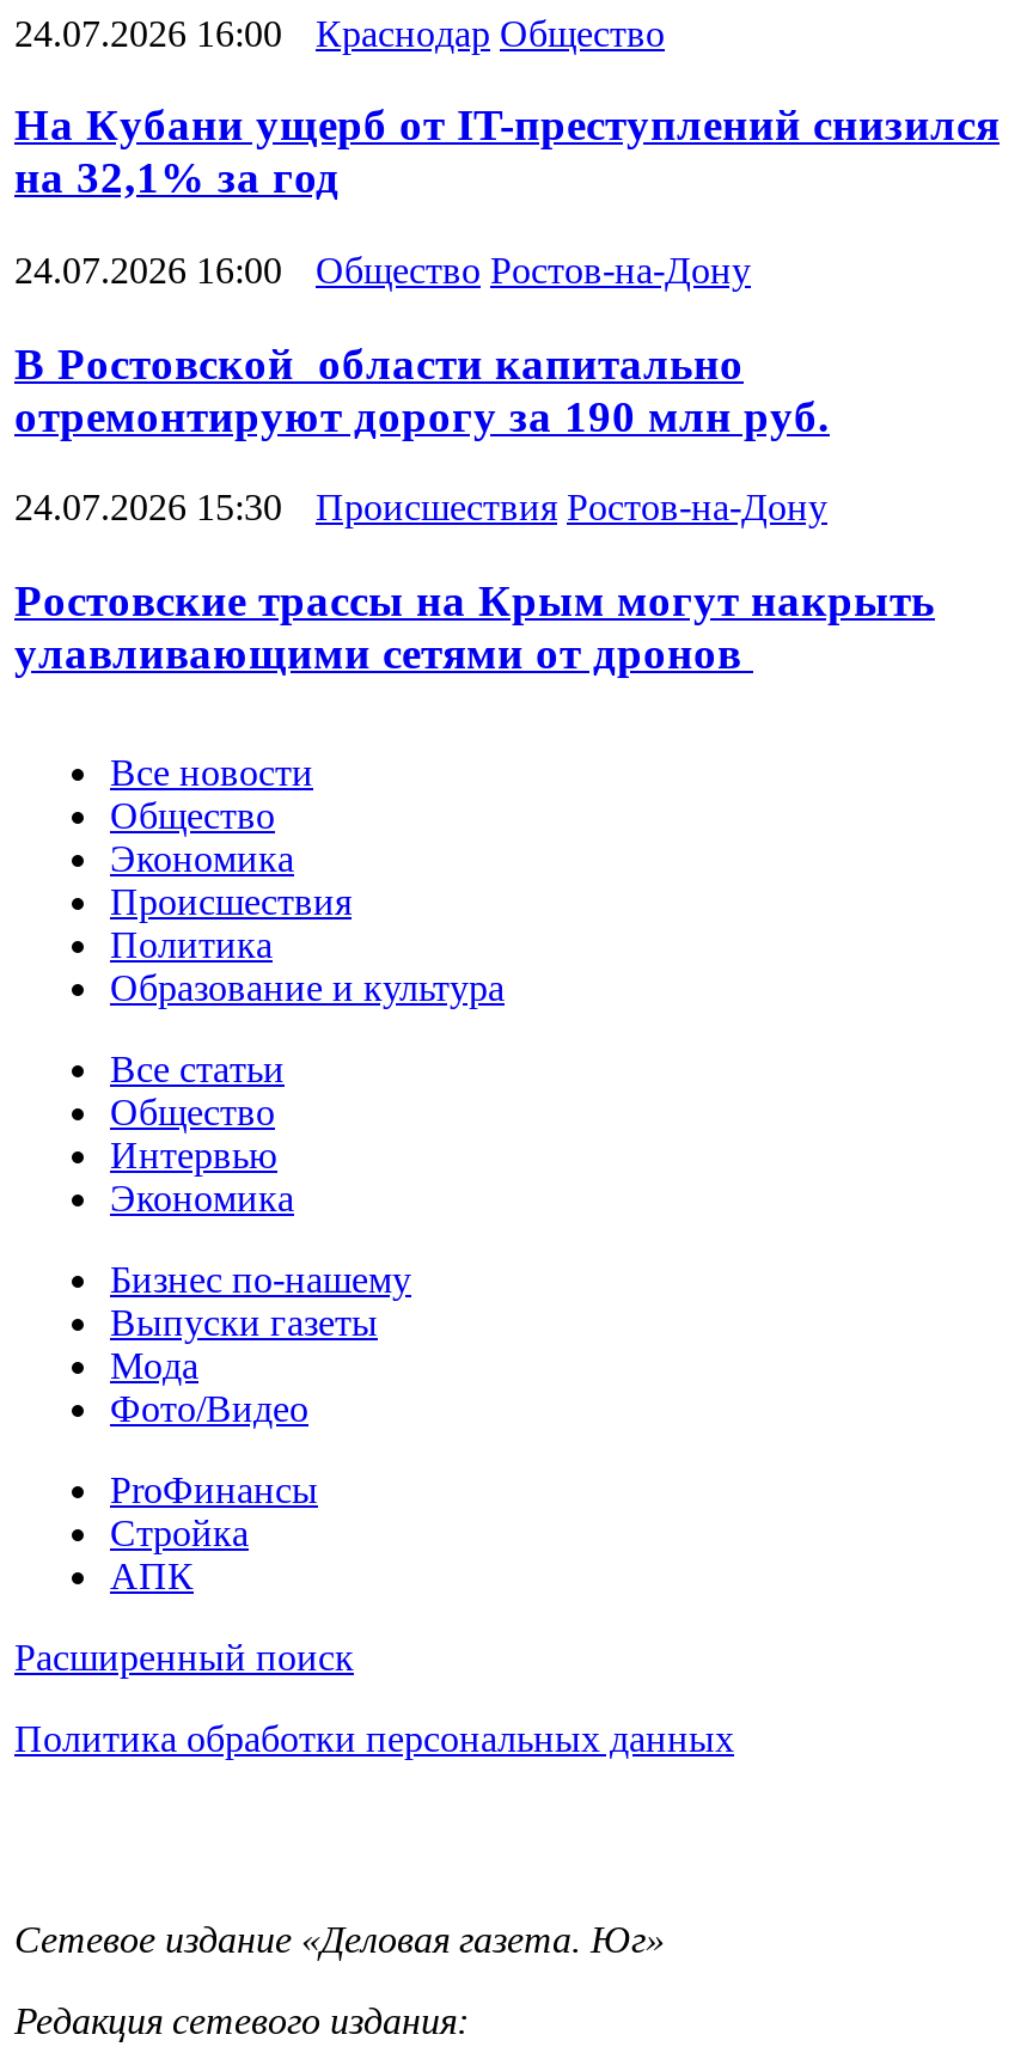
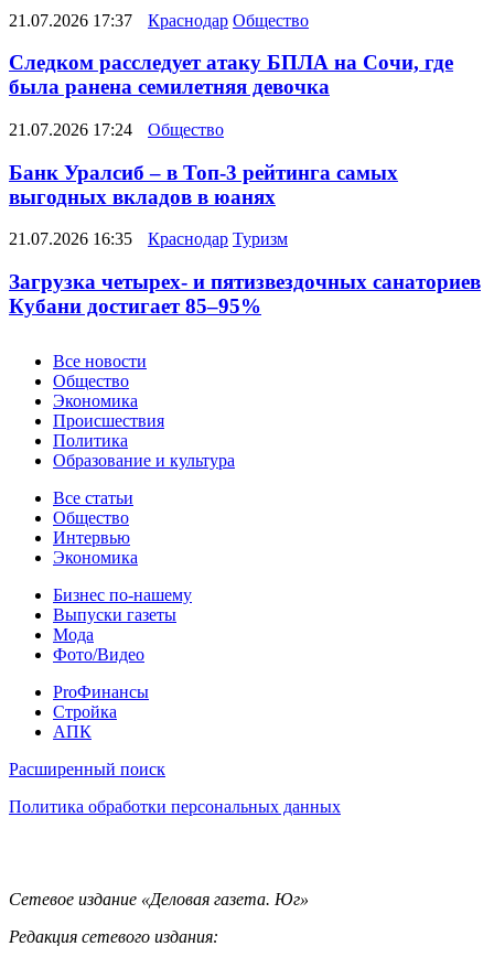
[14,12,665,53] 24.07.2026 16:00 Краснодар Общество -> [9,10,309,29] 21.07.2026 17:37 Краснодар Общество
[14,100,1000,203] На Кубани ущерб от IT-преступлений снизился | на 32,1% за год -> [9,51,453,98] Следком расследует атаку БПЛА на Сочи, где | была ранена семилетняя девочка
[14,250,751,290] 24.07.2026 16:00 | Общество Ростов-на-Дону -> [9,120,224,139] 21.07.2026 17:24 | Общество
[14,338,830,440] В Ростовской области капитально | отремонтируют дорогу за 190 млн руб. -> [9,161,398,208] Банк Уралсиб – в Топ-3 рейтинга самых | выгодных вкладов в юанях
[14,488,827,528] 24.07.2026 15:30 | Происшествия Ростов-на-Дону -> [9,230,288,249] 21.07.2026 16:35 | Краснодар Туризм
[14,575,935,678] Ростовские трассы на Крым могут накрыть | улавливающими сетями от дронов -> [9,270,481,318] Загрузка четырех- и пятизвездочных санаториев | Кубани достигает 85–95%

